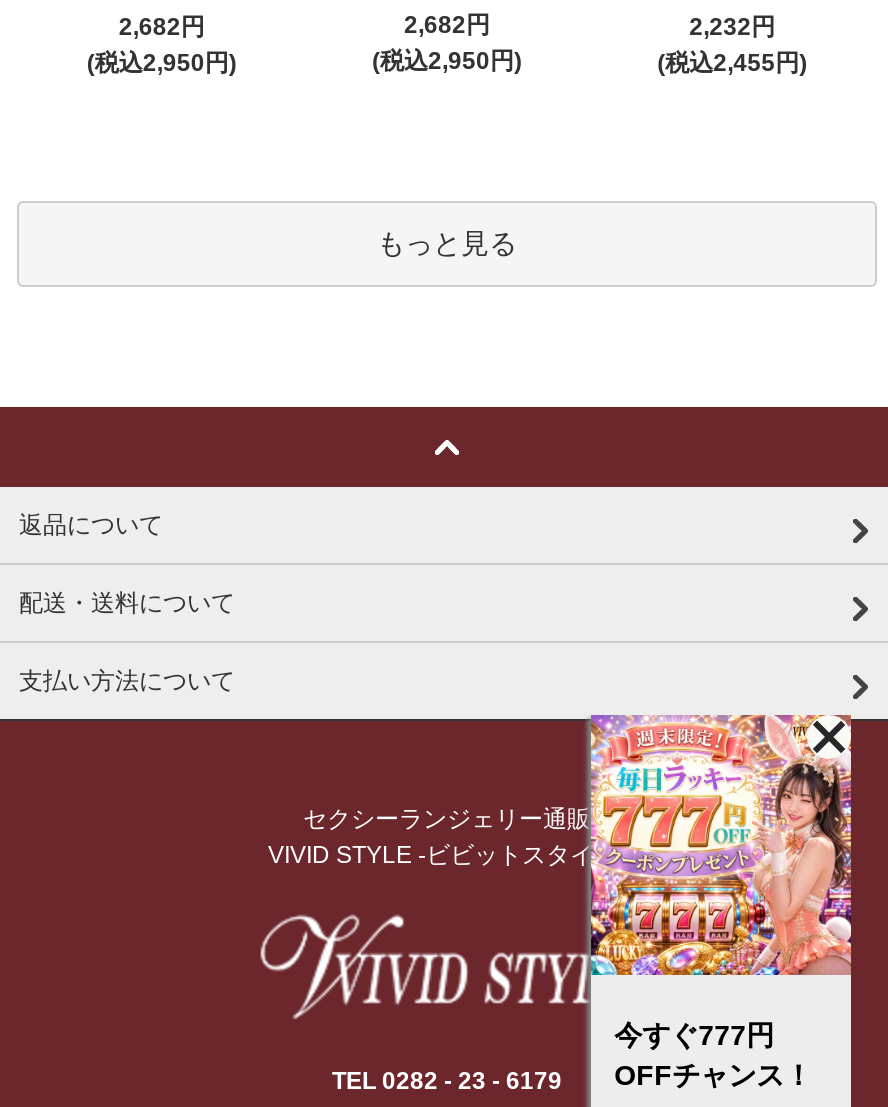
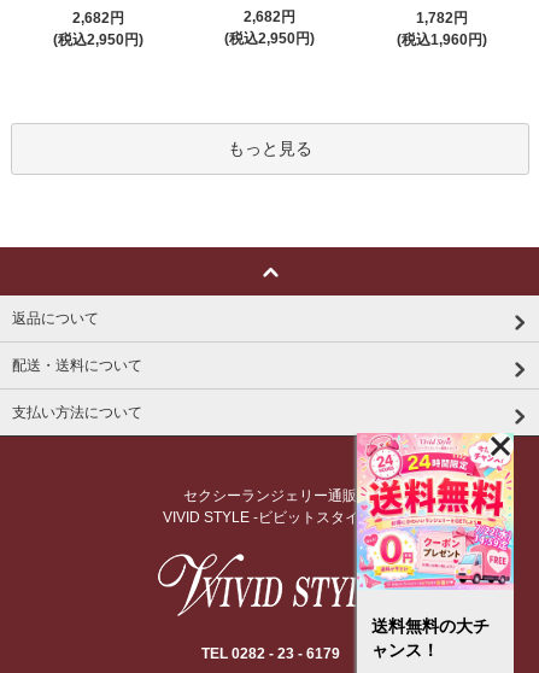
[689,13,775,41] 2,232円 -> [416,10,468,27] 1,782円
[657,49,807,77] (税込2,455円) -> [397,31,487,48] (税込1,960円)
[589,713,853,1090] [image] | 今すぐ777円 | OFFチャンス！ -> [356,433,515,659] [image] | 送料無料の大チ | ャンス！

